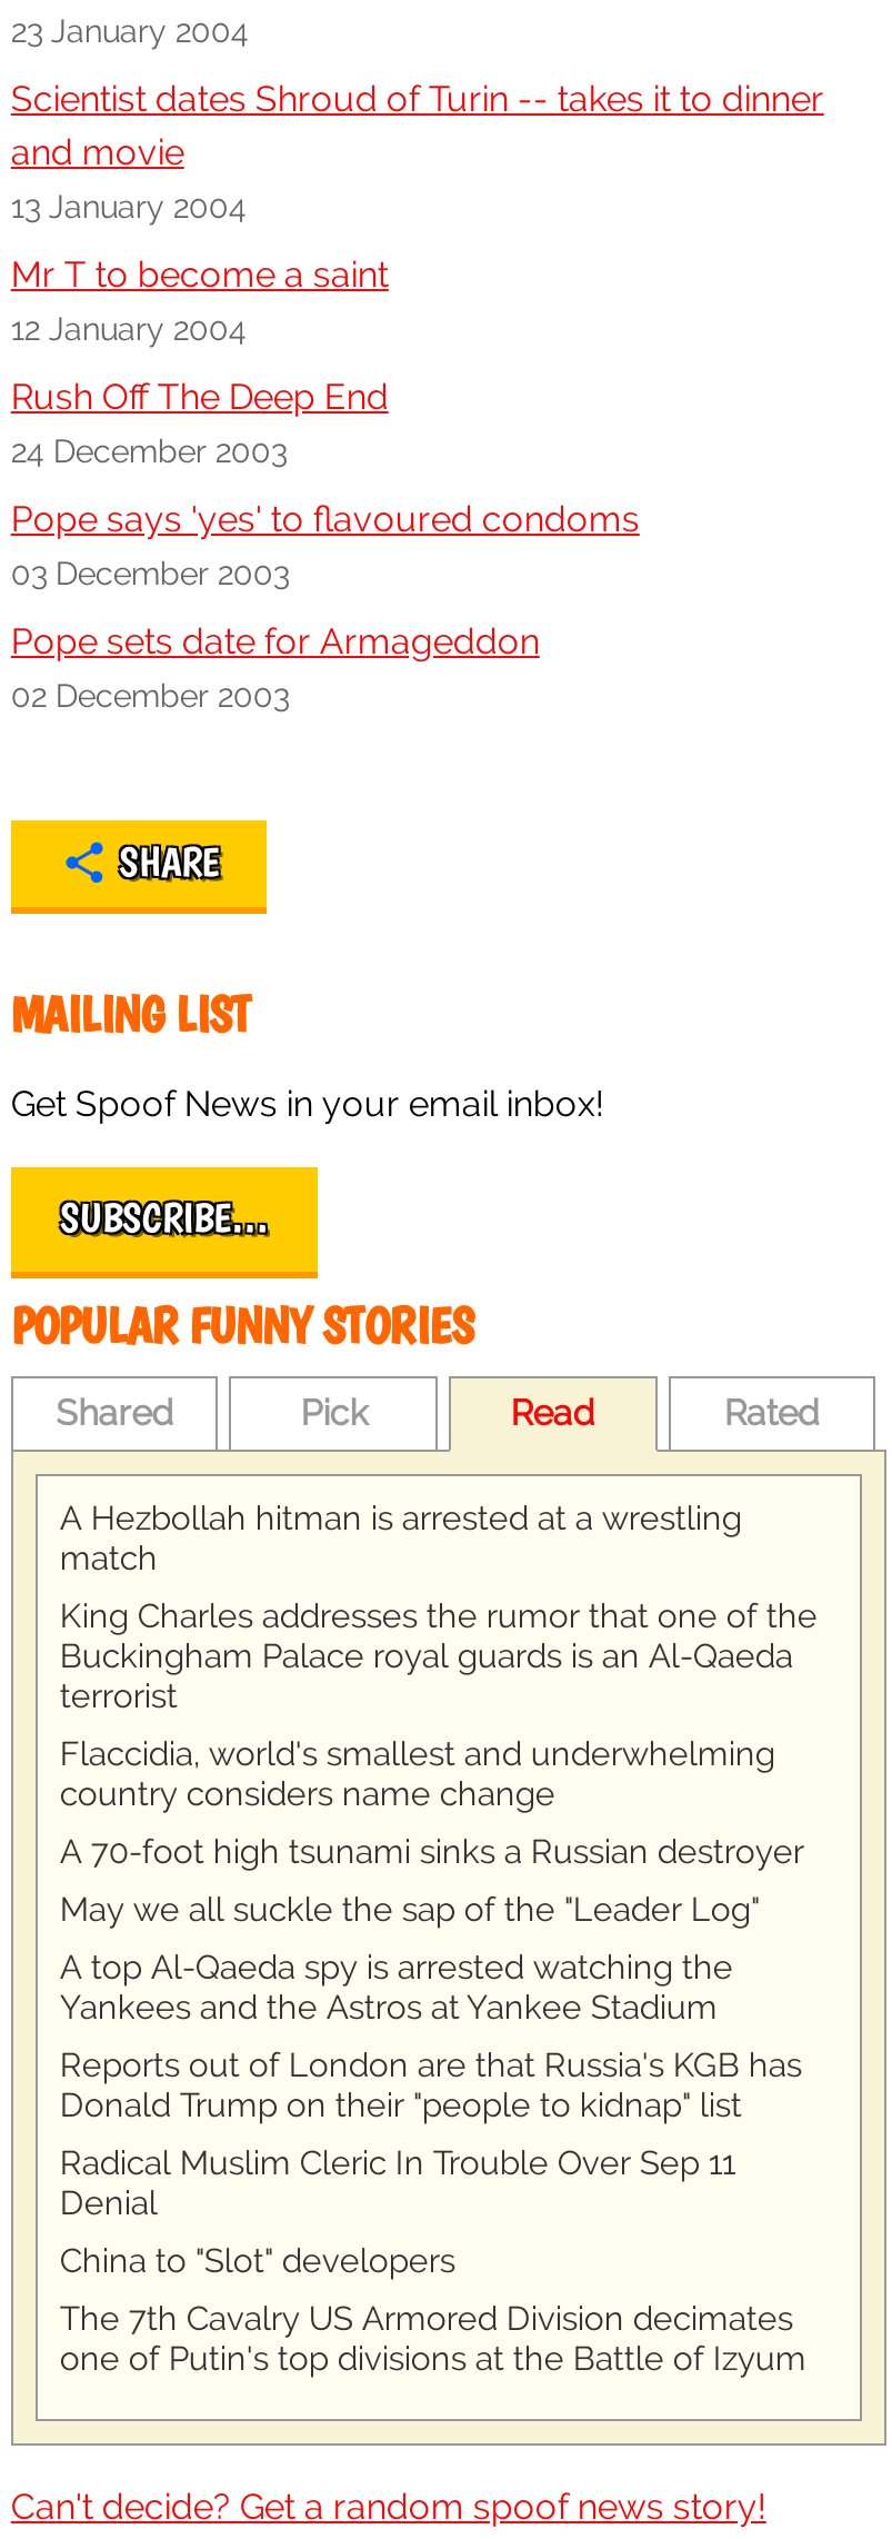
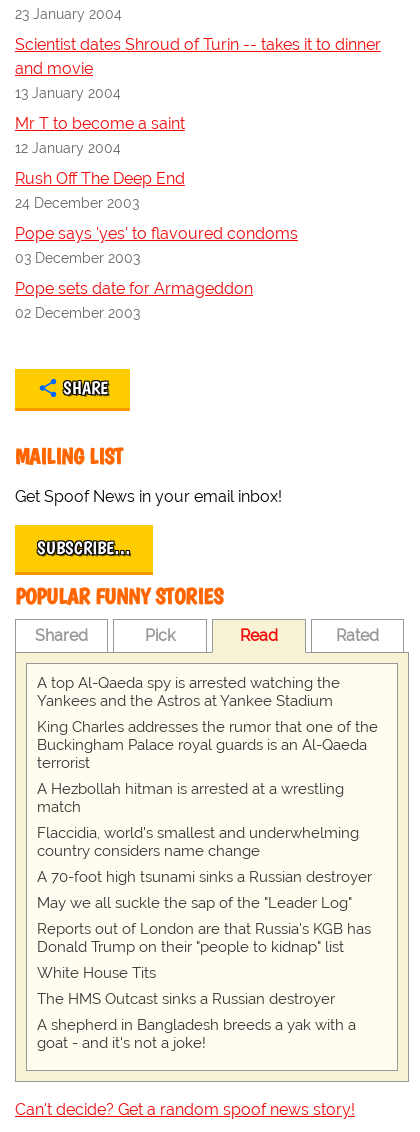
moved [60,1497,742,1577] -> [37,780,344,816]: A Hezbollah hitman is arrested at a wrestling | match
moved [60,1733,804,1929] -> [37,824,372,912]: Flaccidia, world's smallest and underwhelming | country considers name change | A 70-foot high tsunami sinks a Russian destroyer | May we all suckle the sap of the "Leader Log"
moved [60,1946,733,2027] -> [37,674,340,710]: A top Al-Qaeda spy is arrested watching the | Yankees and the Astros at Yankee Stadium
[60,2142,806,2378] Radical Muslim Cleric In Trouble Over Sep 11 | Denial | China to "Slot" developers | The 7th Cavalry US Armored Division decimates | one of Putin's top divisions at the Battle of Izyum -> [37,964,356,1052] White House Tits | The HMS Outcast sinks a Russian destroyer | A shepherd in Bangladesh breeds a yak with a | goat - and it's not a joke!

